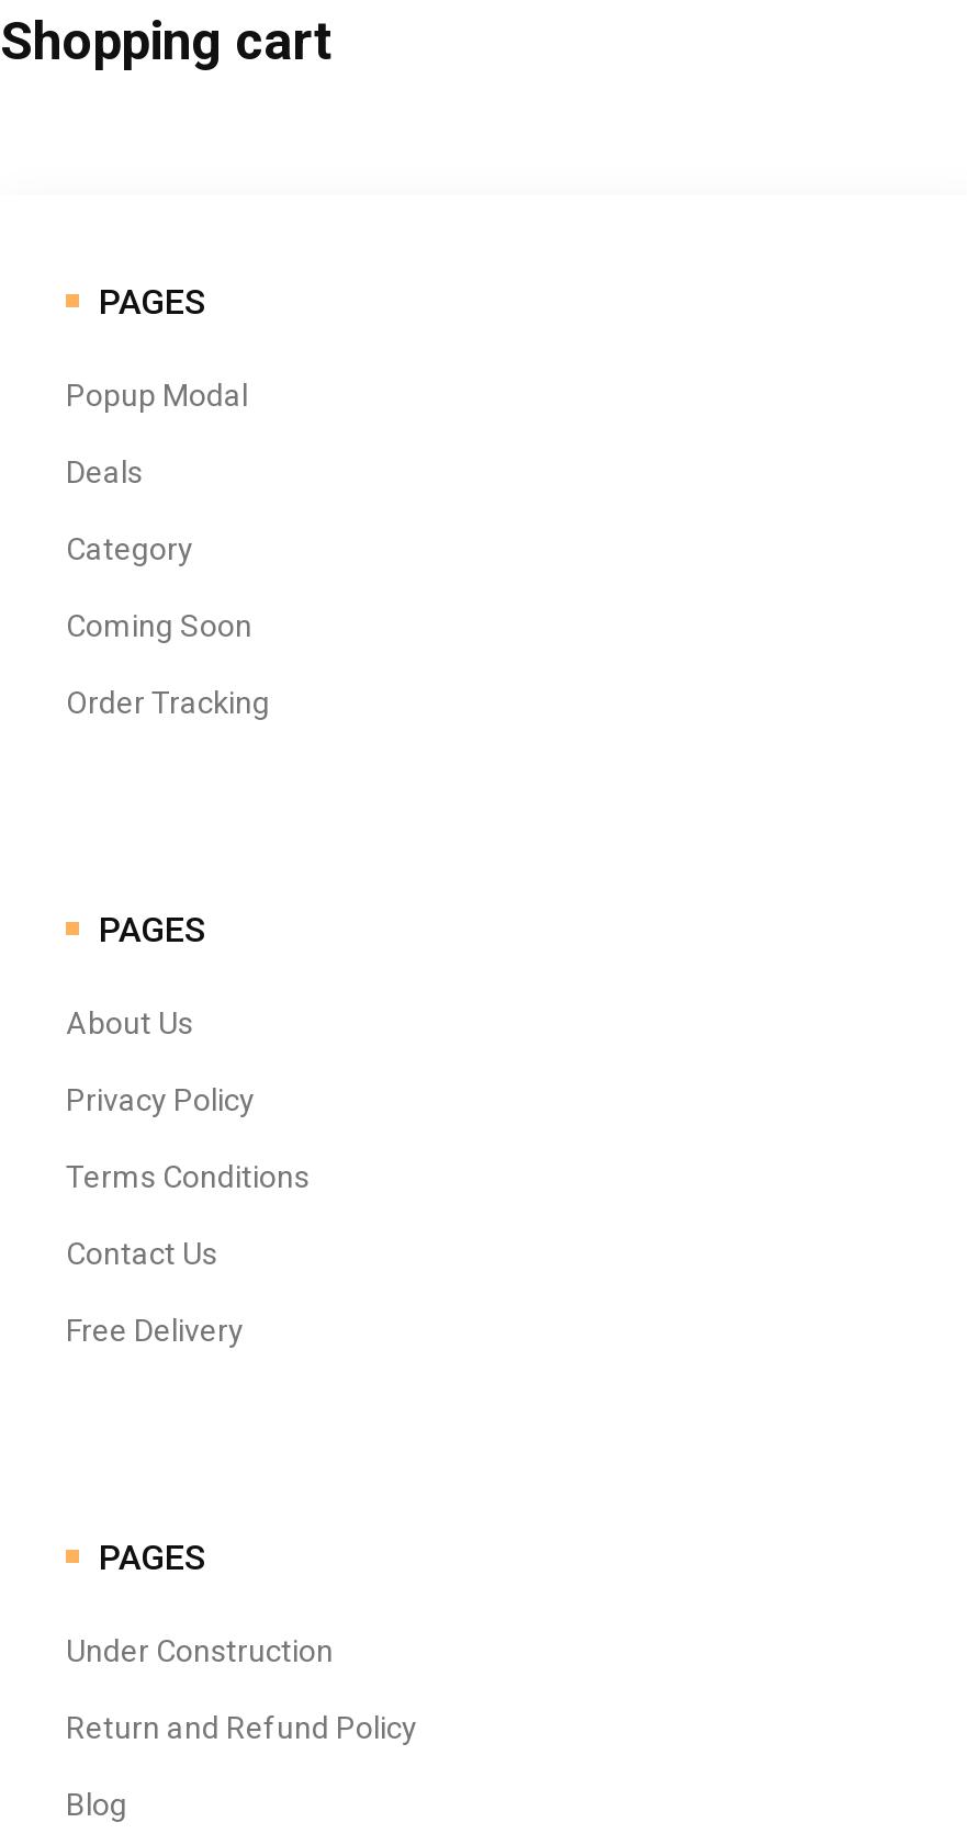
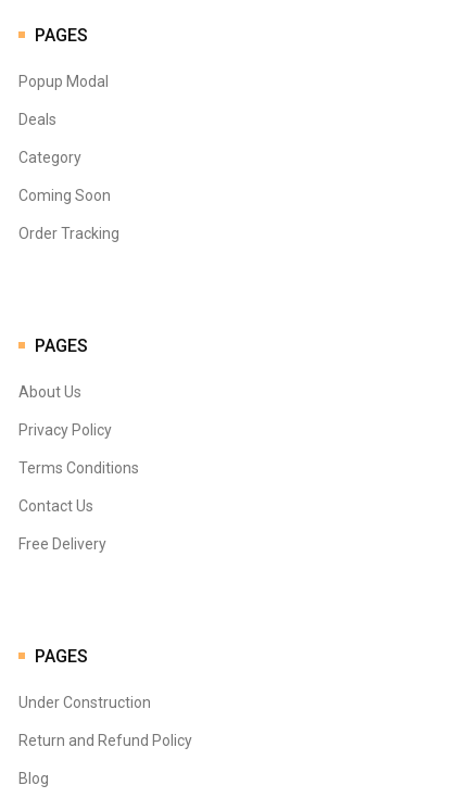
[0,11,334,72] Shopping cart -> none

